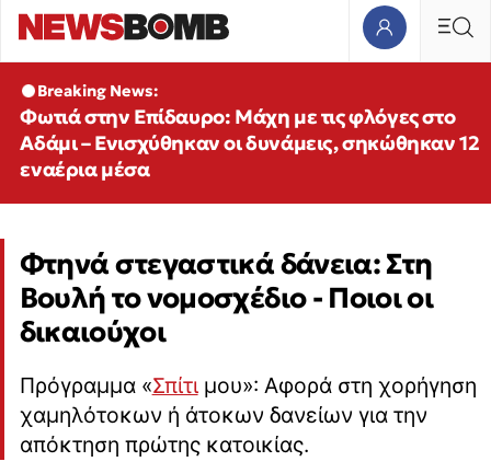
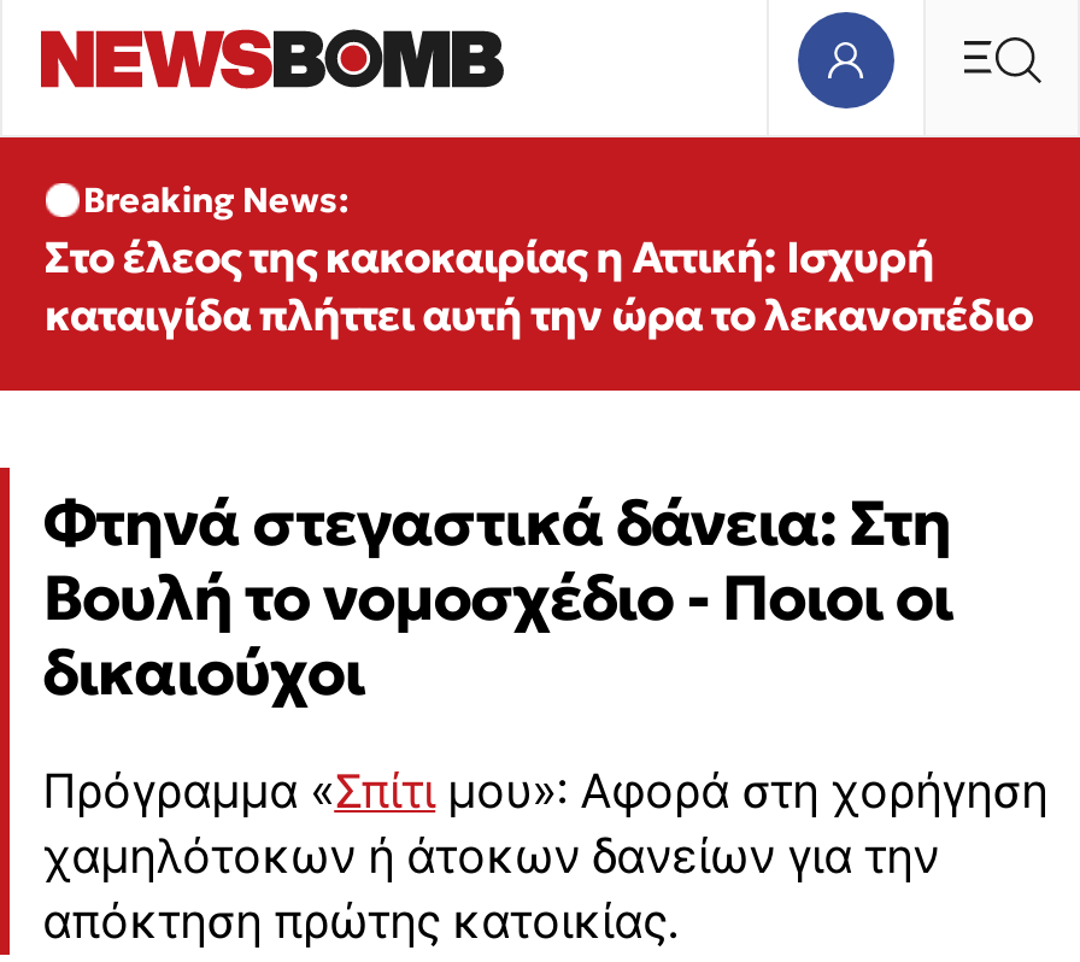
[20,104,479,182] Φωτιά στην Επίδαυρο: Μάχη με τις φλόγες στο | Αδάμι – Ενισχύθηκαν οι δυνάμεις, σηκώθηκαν 12 | εναέρια μέσα -> [44,230,1033,343] Στο έλεος της κακοκαιρίας η Αττική: Ισχυρή | καταιγίδα πλήττει αυτή την ώρα το λεκανοπέδιο

